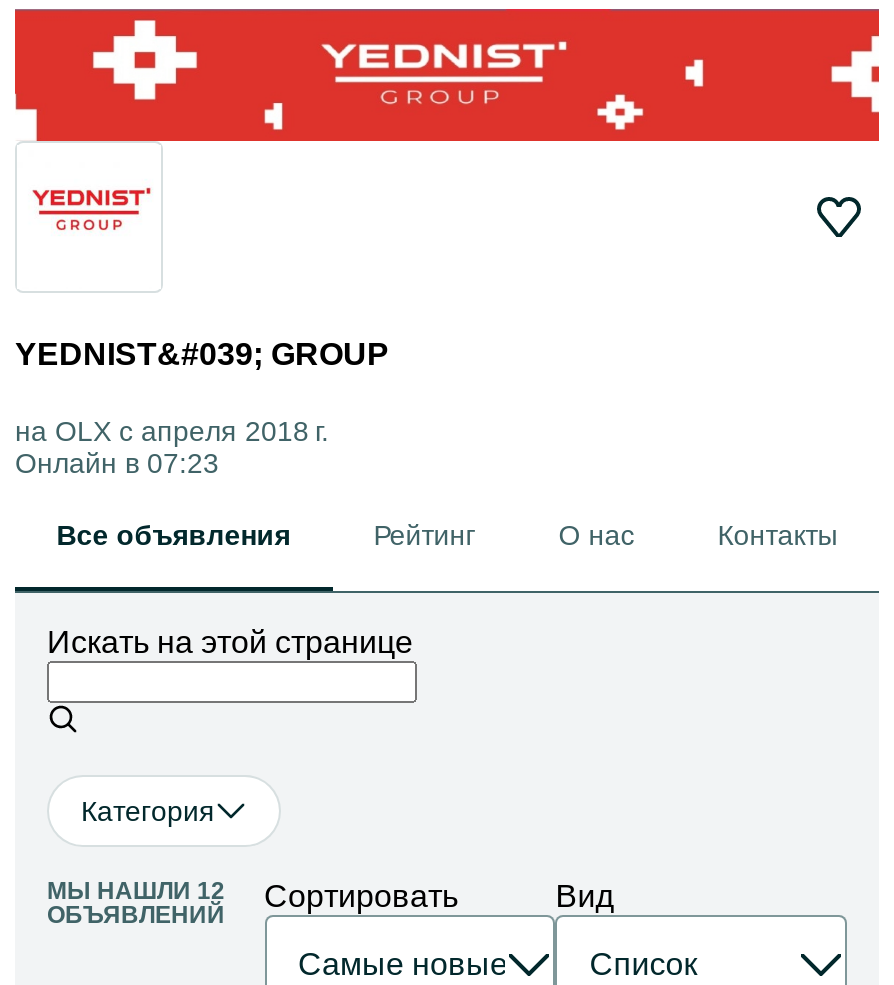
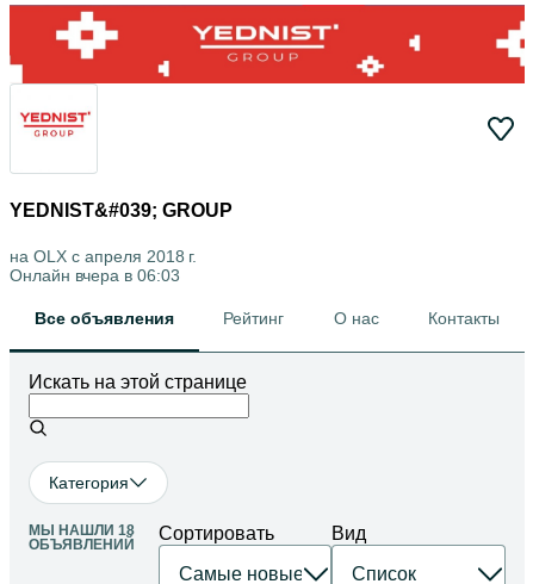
[15,447,219,479] Онлайн в 07:23 -> [10,266,180,285] Онлайн вчера в 06:03
[47,877,458,913] МЫ НАШЛИ 12 Сортировать -> [29,522,274,543] МЫ НАШЛИ 18 Сортировать

